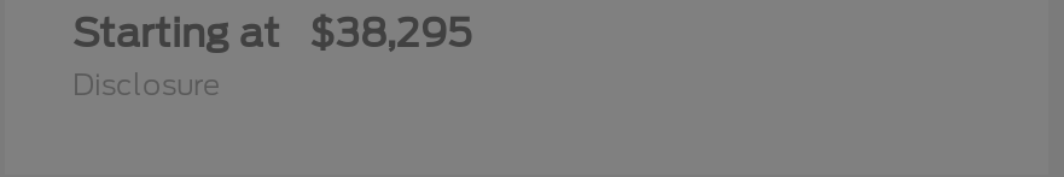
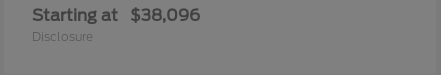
[72,10,471,56] Starting at $38,295 -> [32,6,200,25] Starting at $38,096

